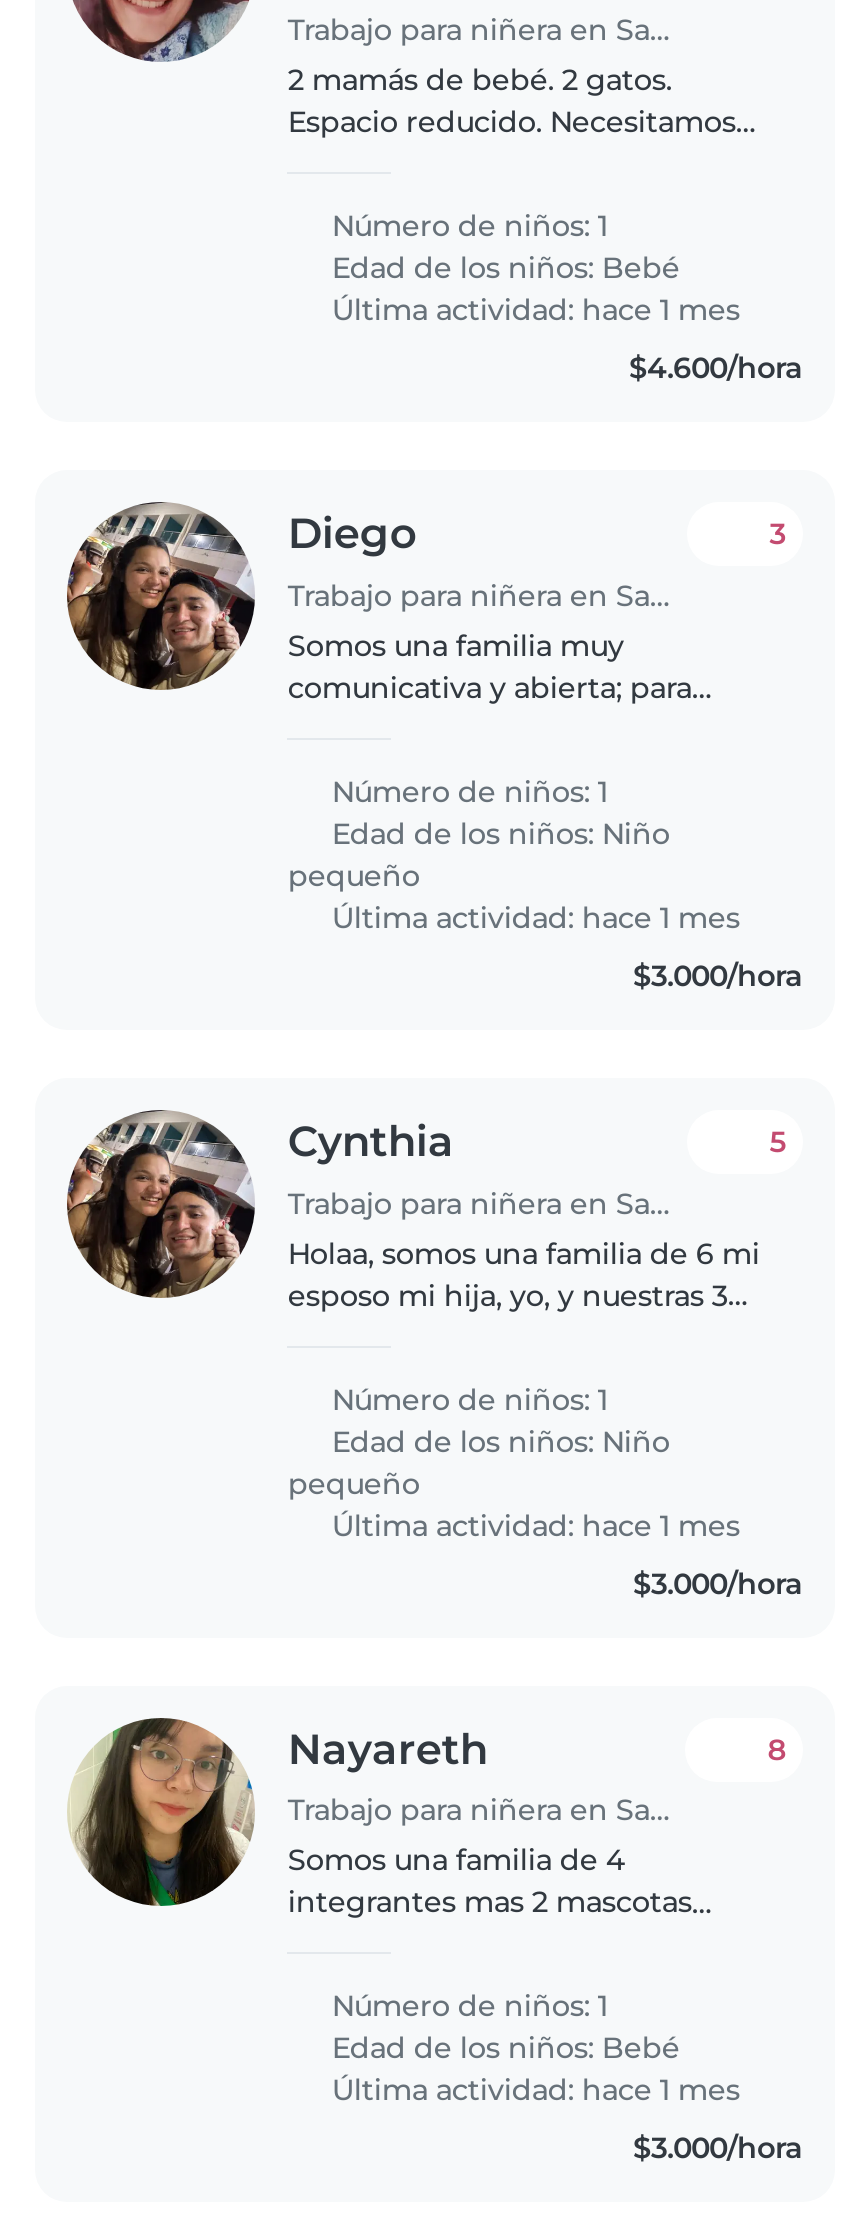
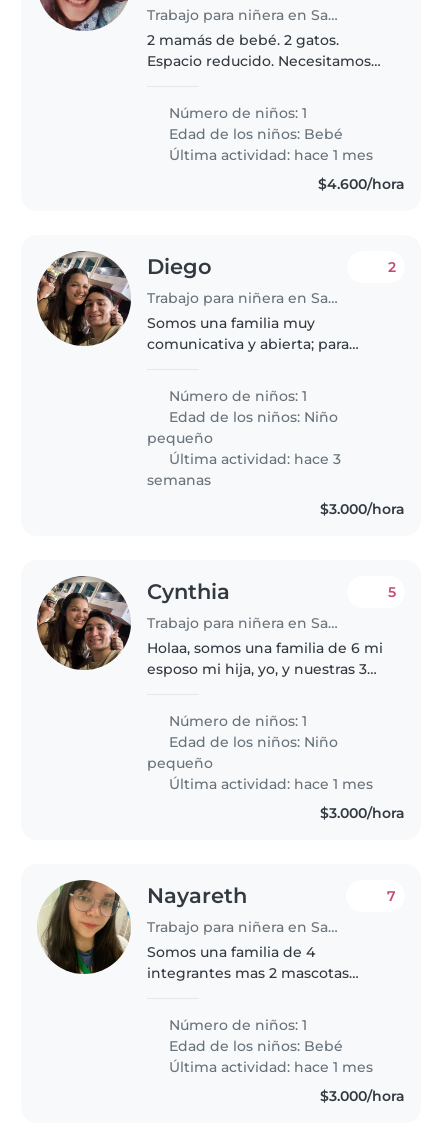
[769,516,785,552] 3 -> [388,258,396,276] 2
[324,900,740,936] Última actividad: hace 1 mes -> [147,450,341,489] Última actividad: hace 3 | semanas
[767,1732,785,1768] 8 -> [387,887,396,905] 7

